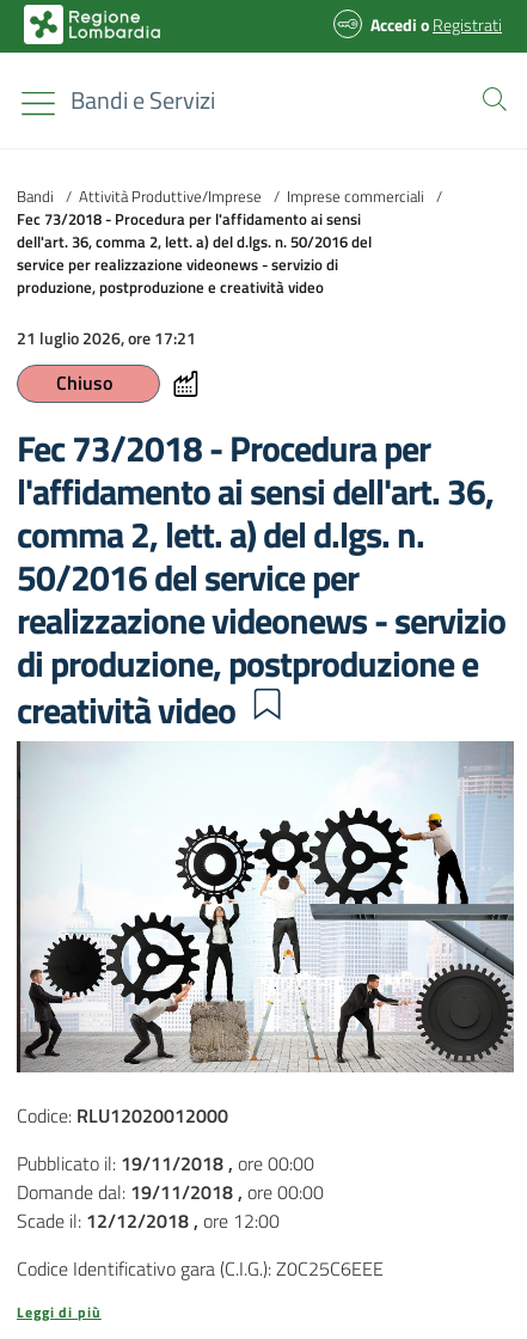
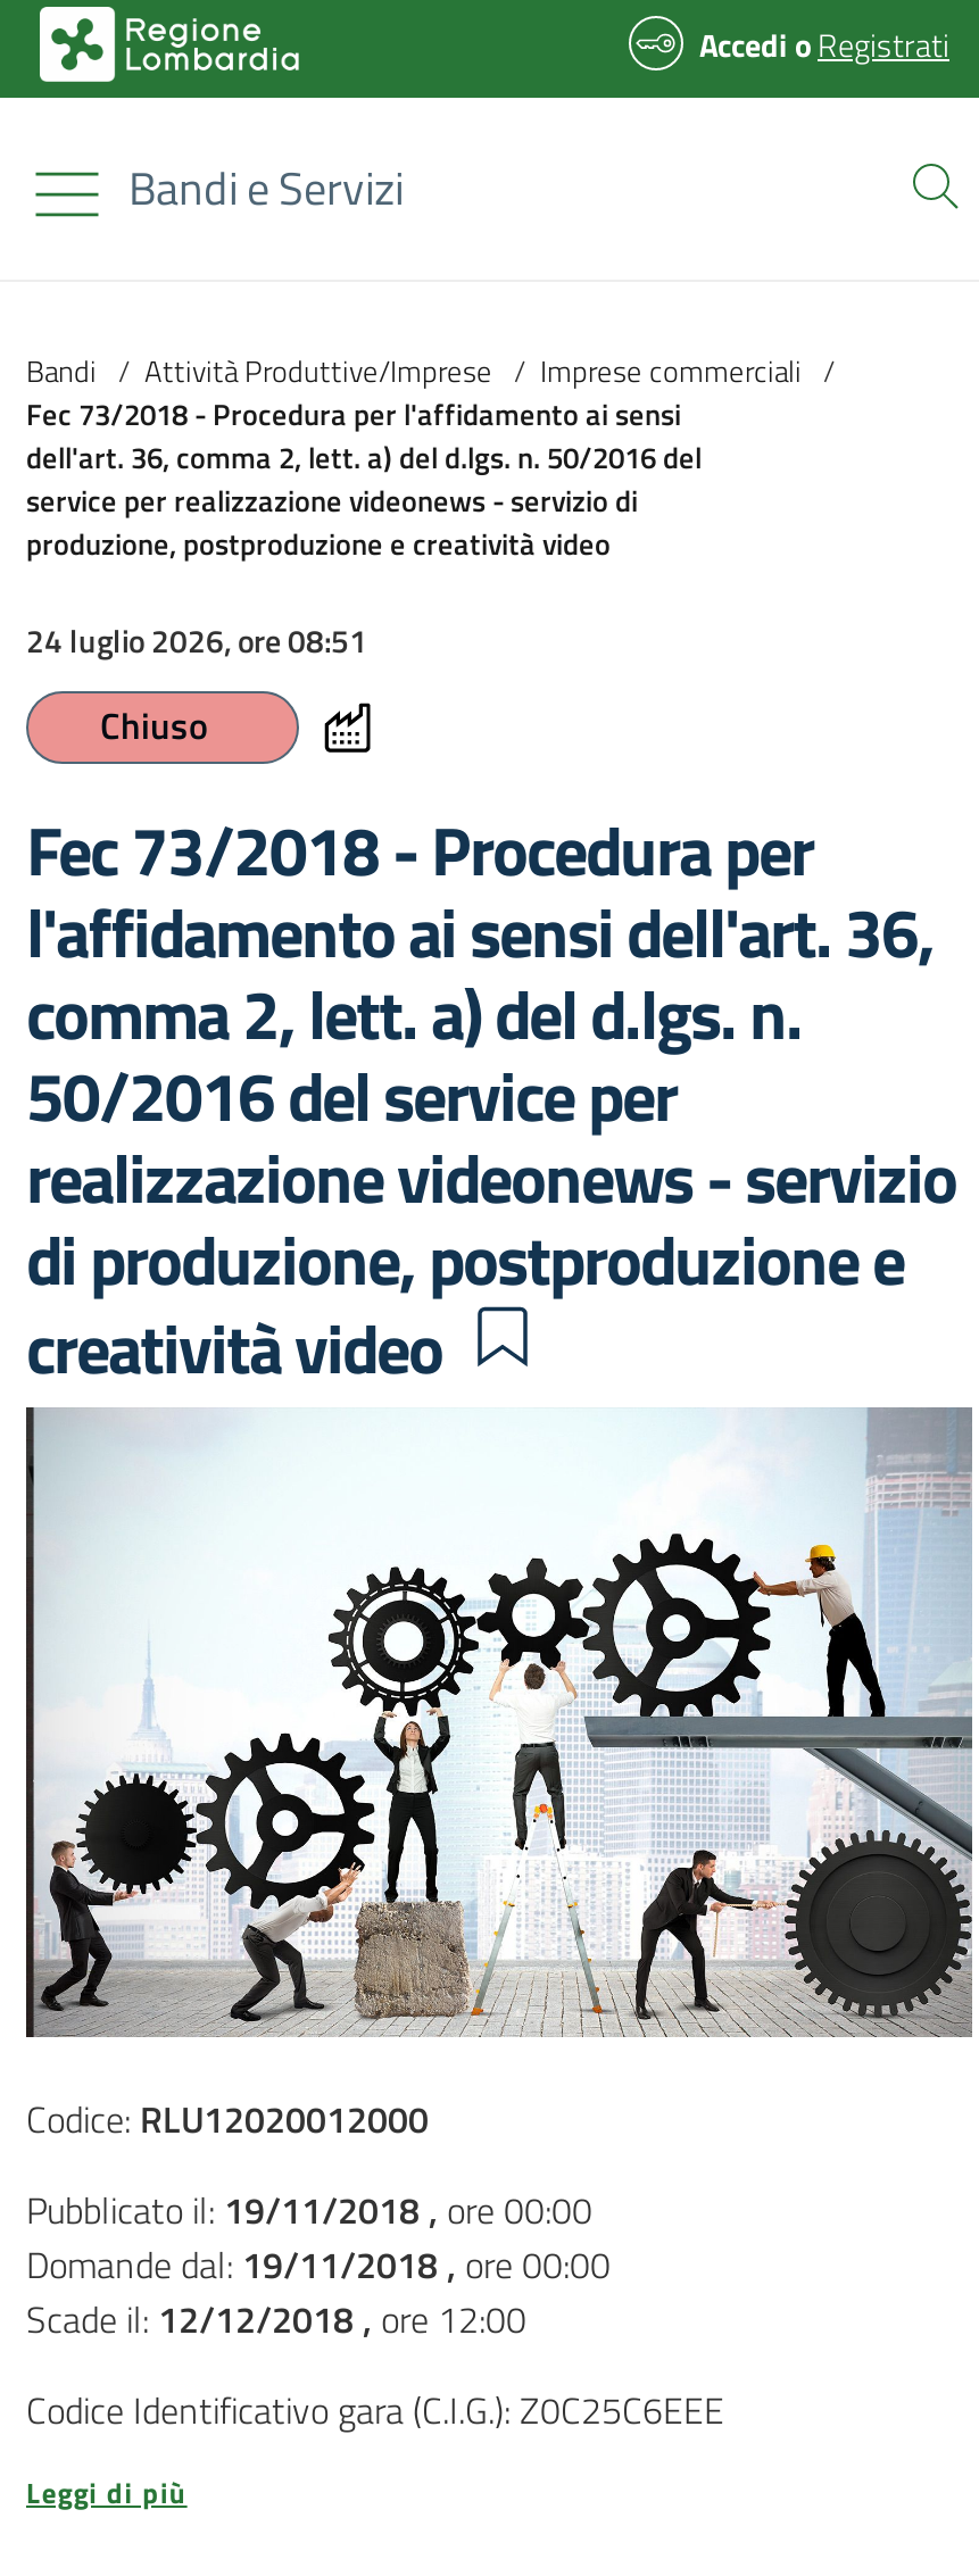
[17,325,196,350] 21 luglio 2026, ore 17:21 -> [26,616,367,664] 24 luglio 2026, ore 08:51

